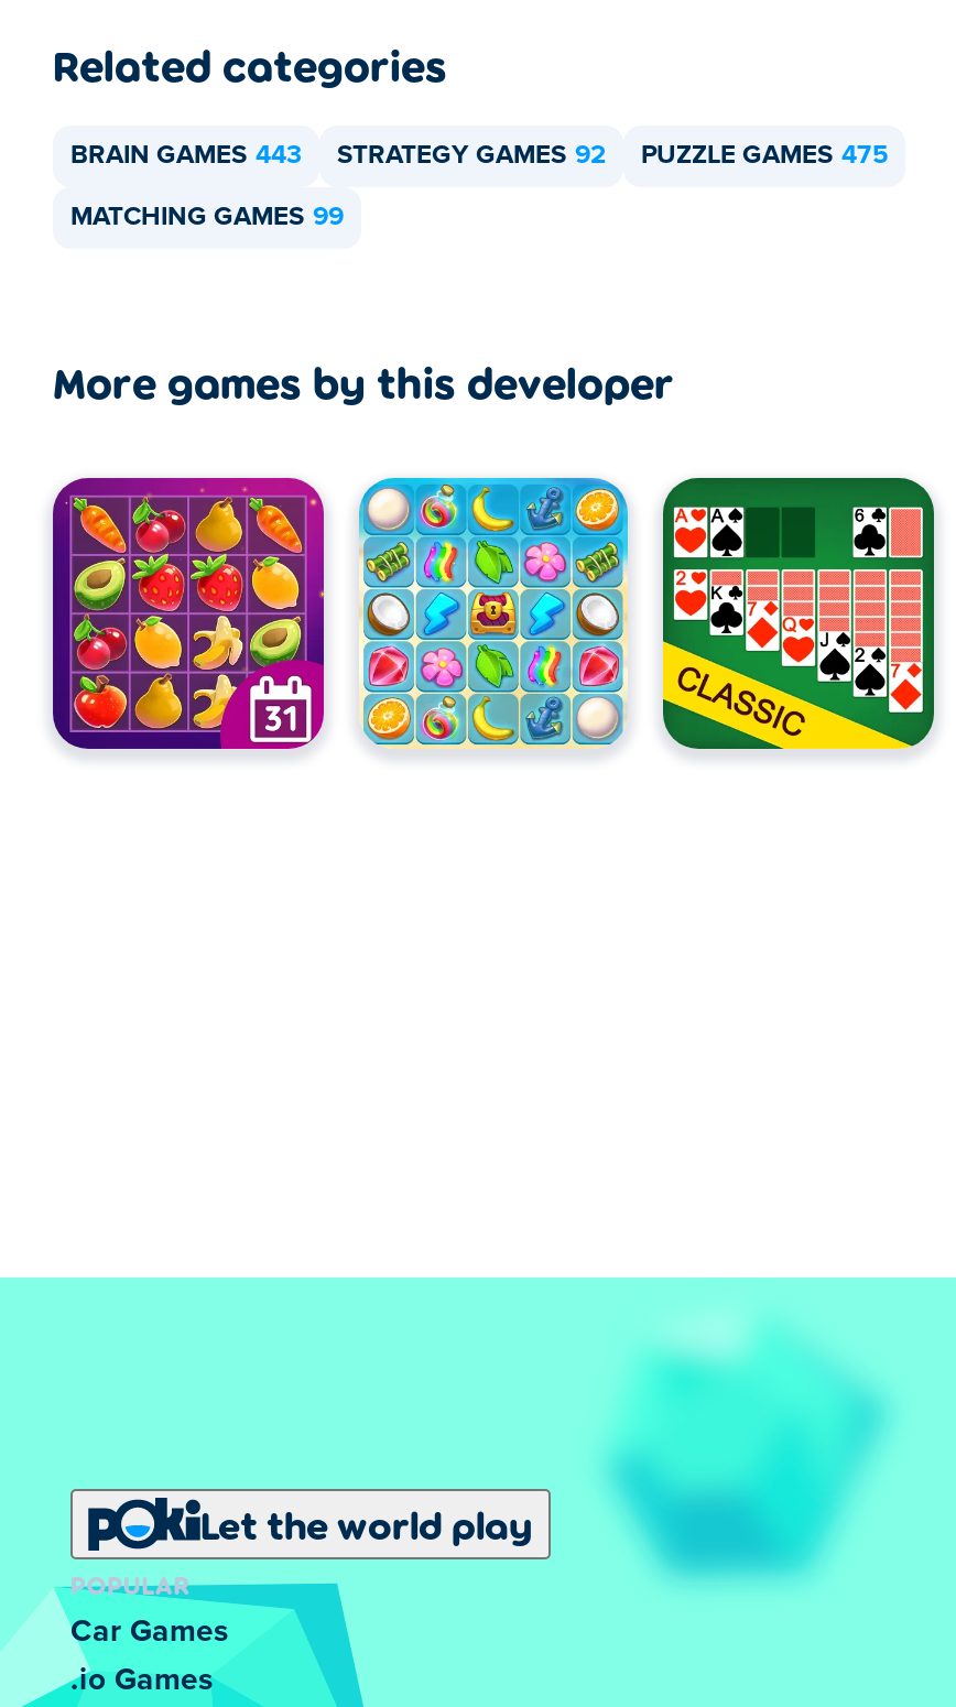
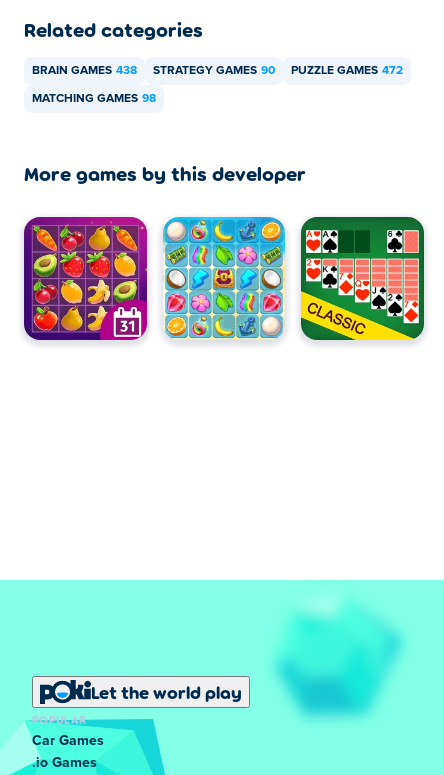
[70,143,302,170] BRAIN GAMES 443 -> [32,65,137,77] BRAIN GAMES 438
[337,143,606,170] STRATEGY GAMES 92 -> [153,65,275,77] STRATEGY GAMES 90
[641,143,888,170] PUZZLE GAMES 475 -> [291,65,403,77] PUZZLE GAMES 472
[70,205,344,231] MATCHING GAMES 99 -> [32,93,156,105] MATCHING GAMES 98

